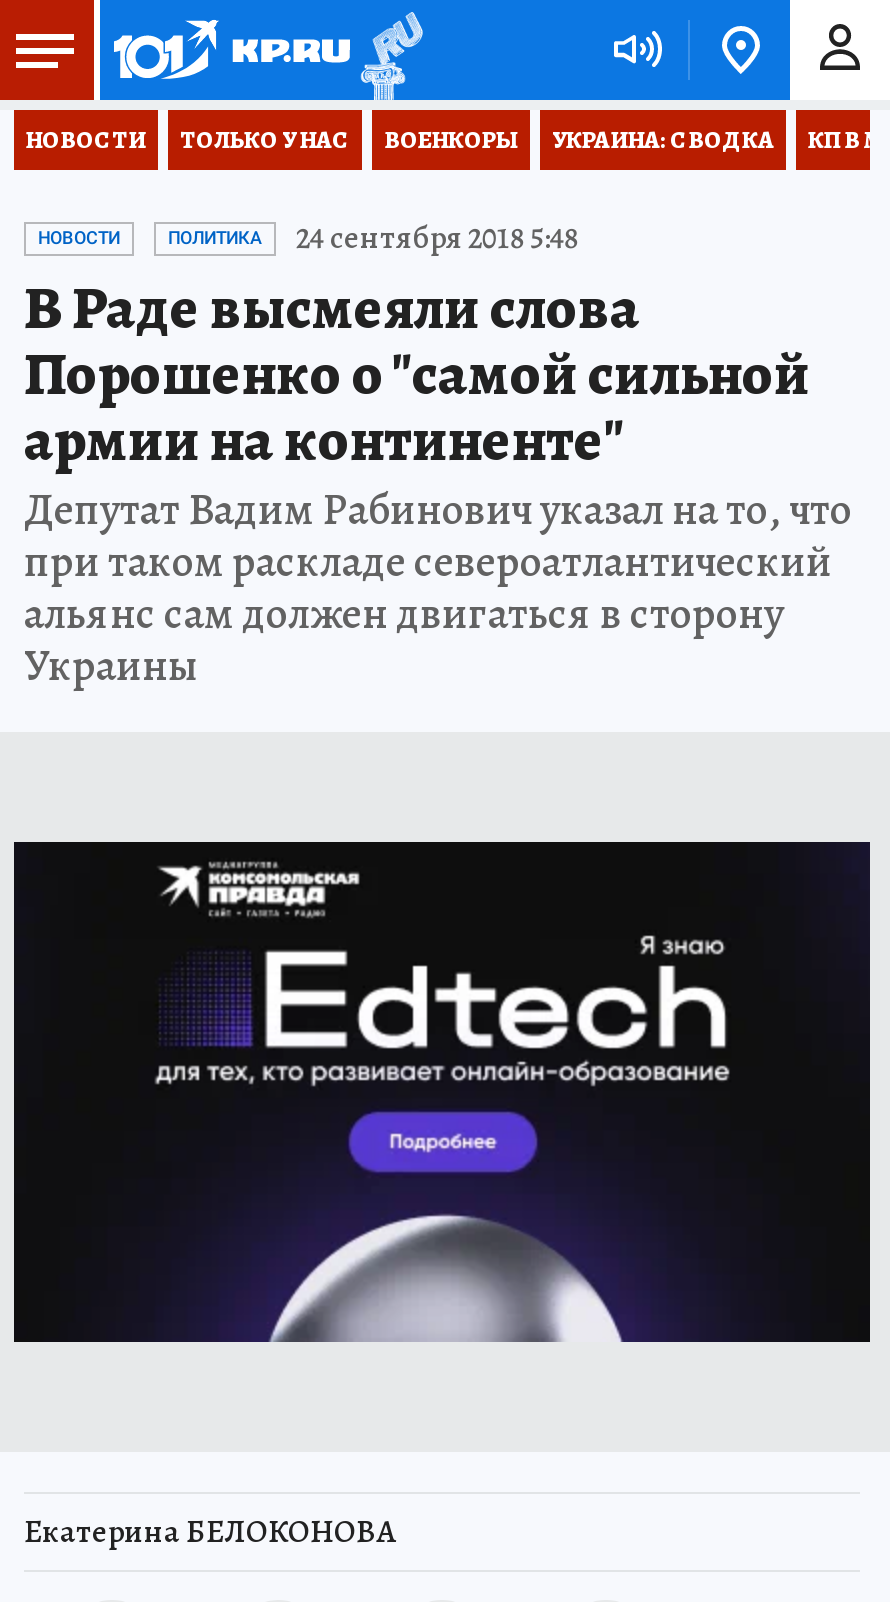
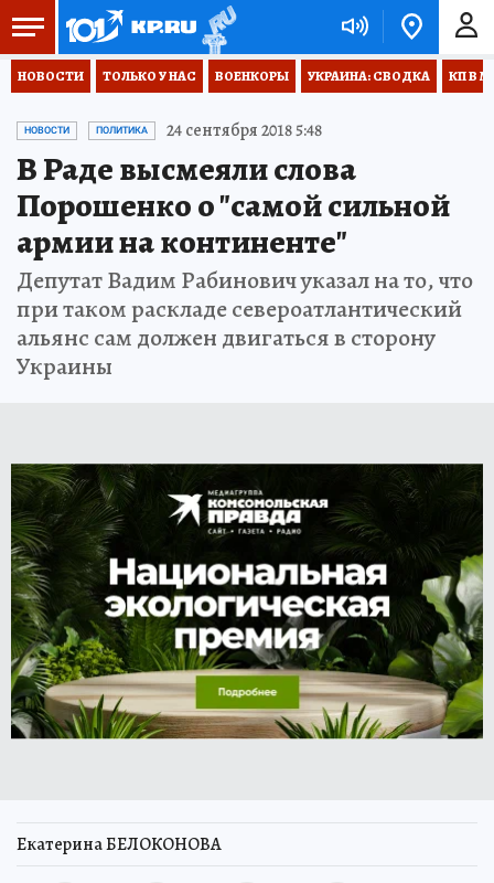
[12,842,872,1344] [image] -> [10,464,484,740] [image]

